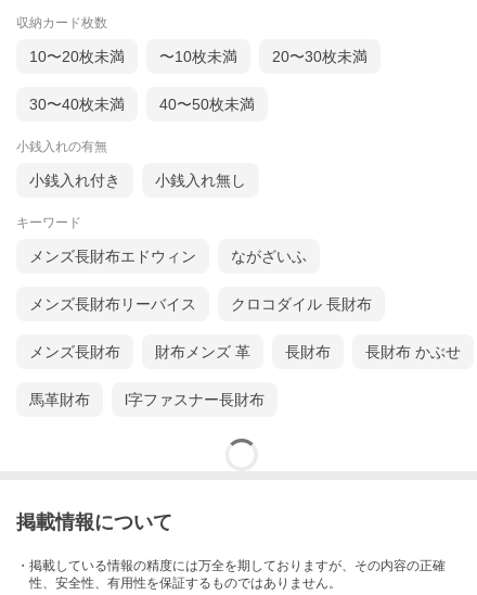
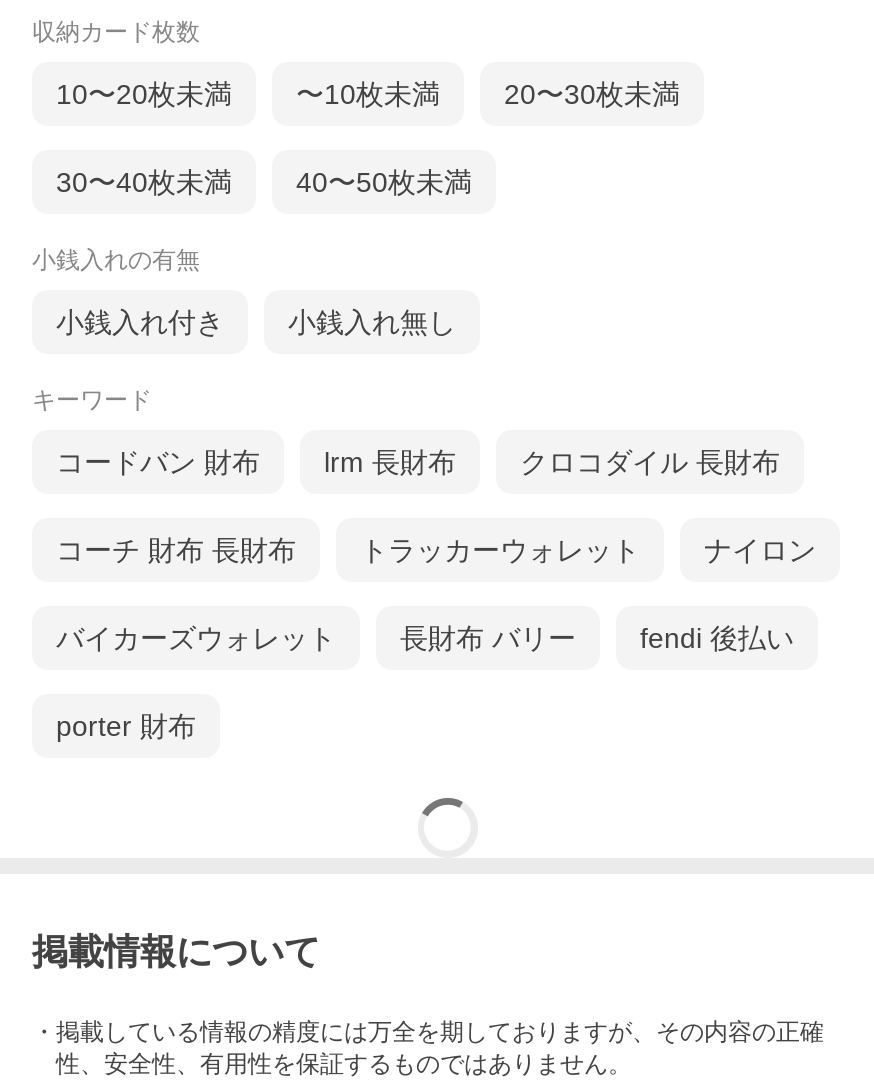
[29,248,307,313] メンズ長財布エドウィン | ながざいふ | メンズ長財布リーバイス -> [56,447,456,479] コードバン 財布 | lrm 長財布
moved [231,296,372,313] -> [520,447,780,479]: クロコダイル 長財布
[29,343,461,409] メンズ長財布 | 財布メンズ 革 | 長財布 | 長財布 かぶせ | 馬革財布 | l字ファスナー長財布 -> [56,535,816,743] コーチ 財布 長財布 | トラッカーウォレット | ナイロン | バイカーズウォレット | 長財布 バリー | fendi 後払い | porter 財布

